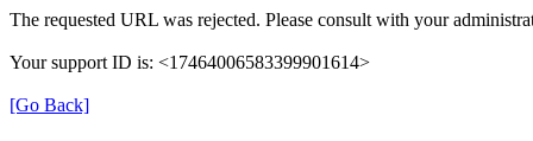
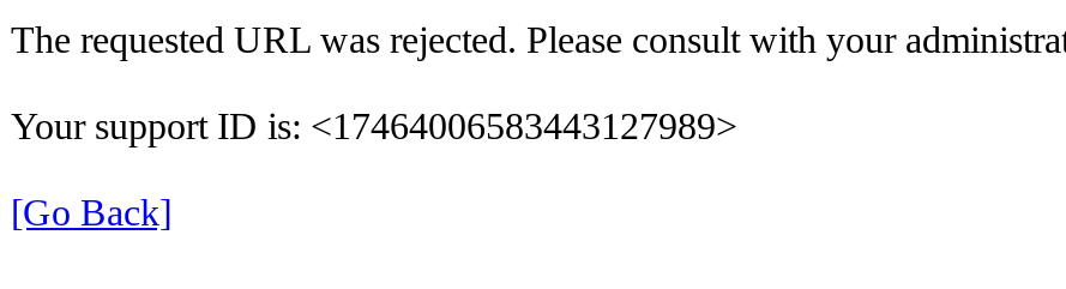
[10,52,370,72] Your support ID is: <17464006583399901614> -> [11,106,737,146] Your support ID is: <17464006583443127989>

